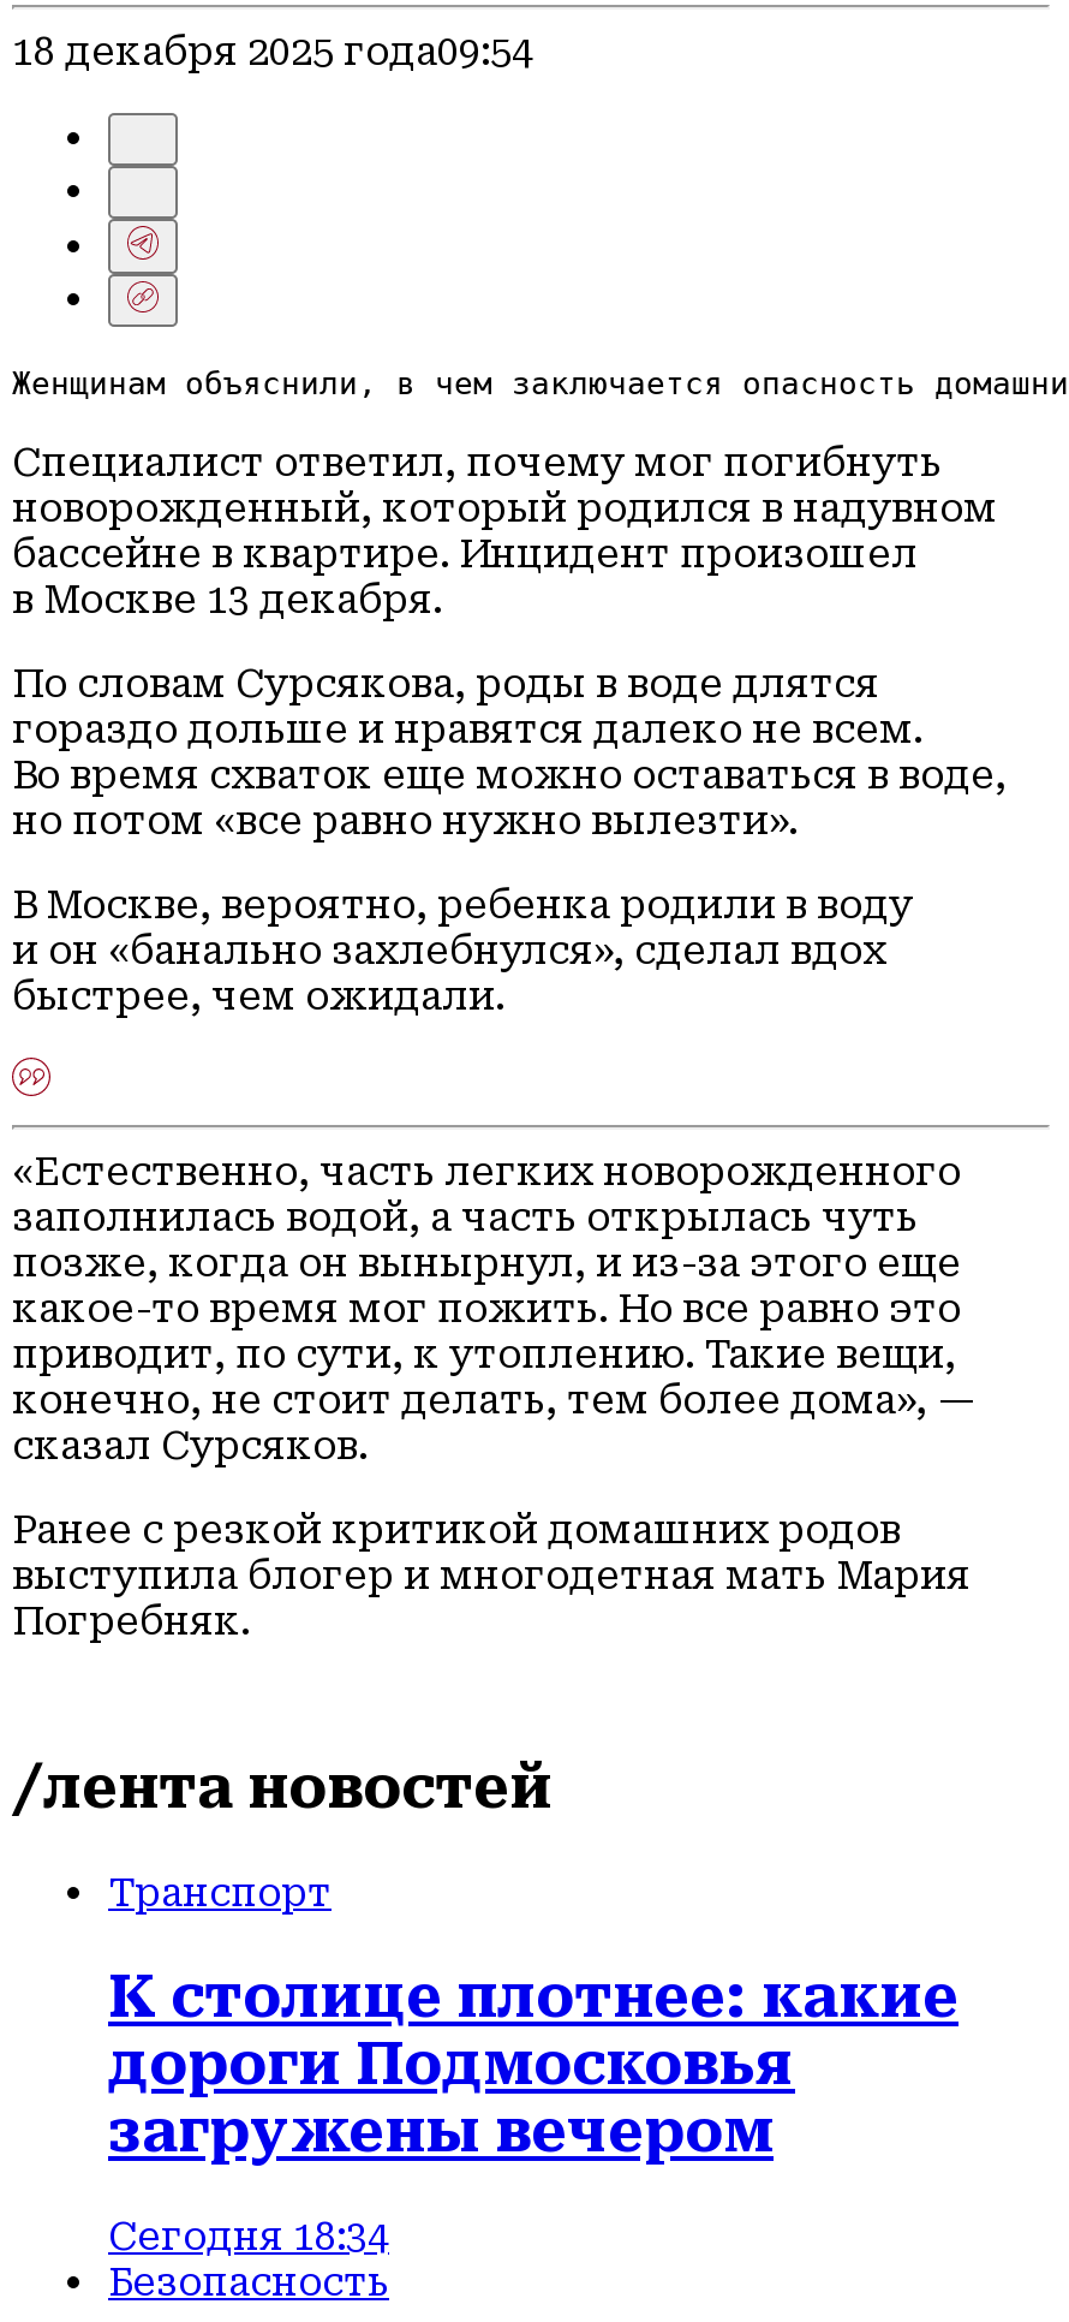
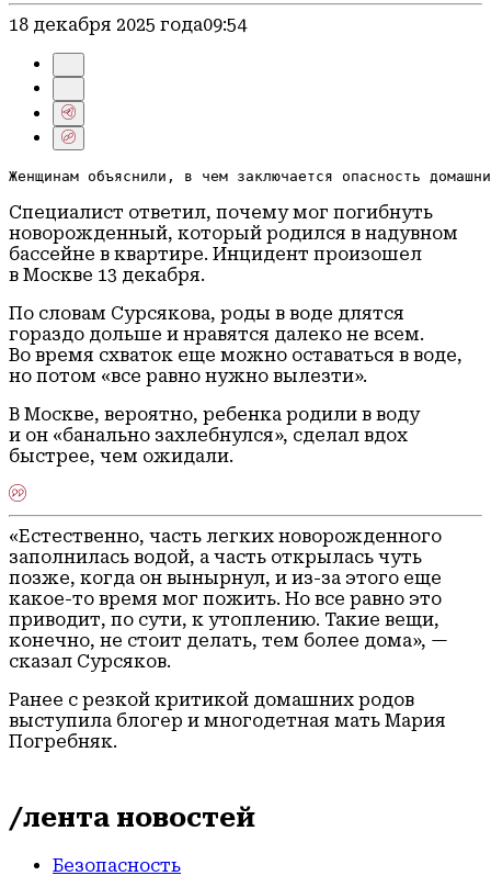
[108,1869,958,2258] Транспорт | К столице плотнее: какие | дороги Подмосковья | загружены вечером | Сегодня 18:34 -> none

